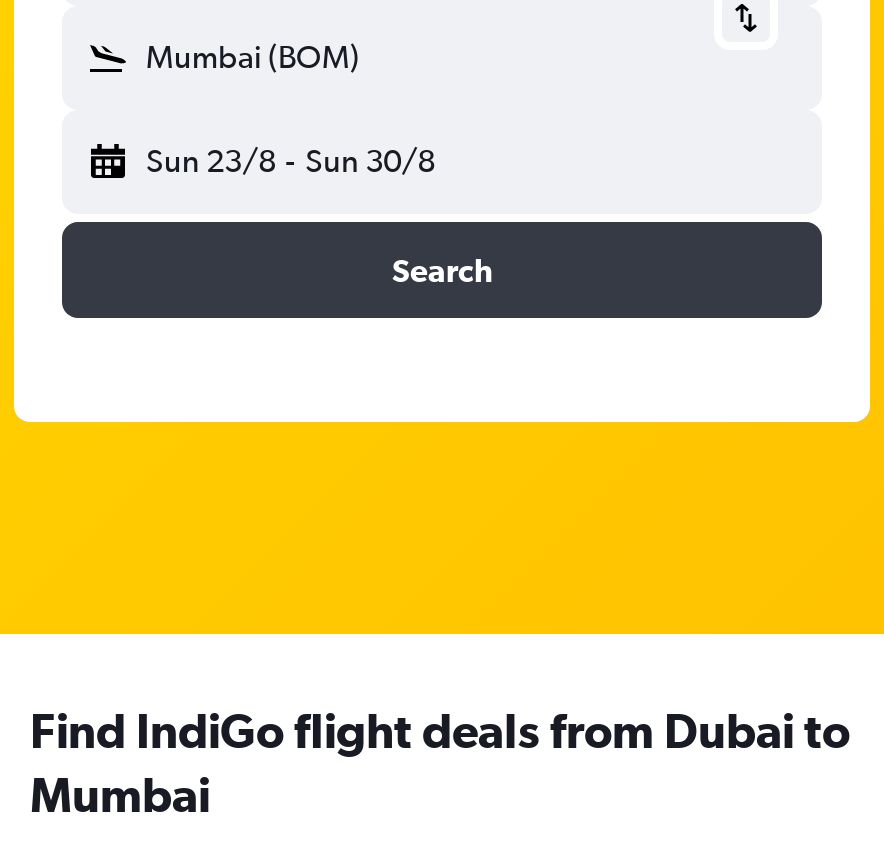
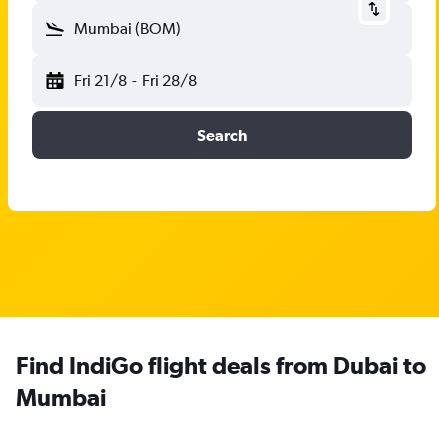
[146,142,435,180] Sun 23/8 - Sun 30/8 -> [74,71,197,90] Fri 21/8 - Fri 28/8

